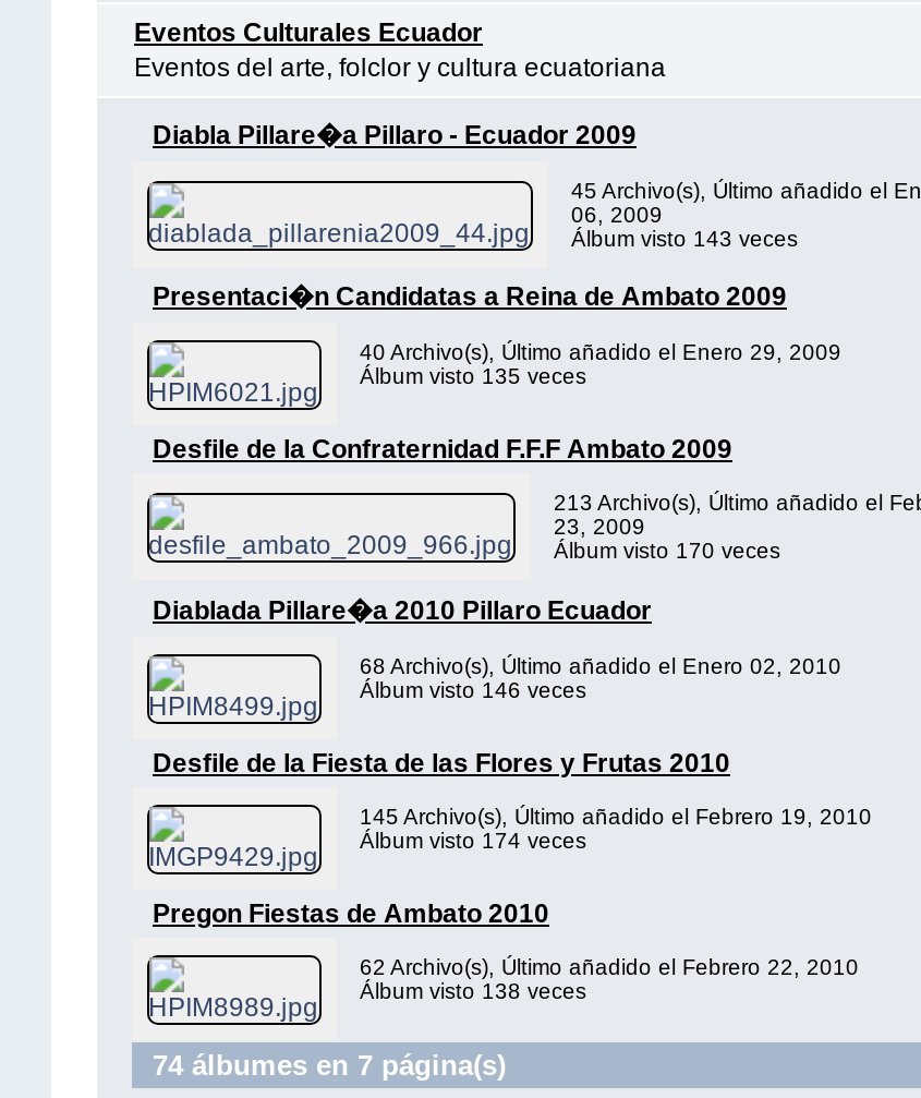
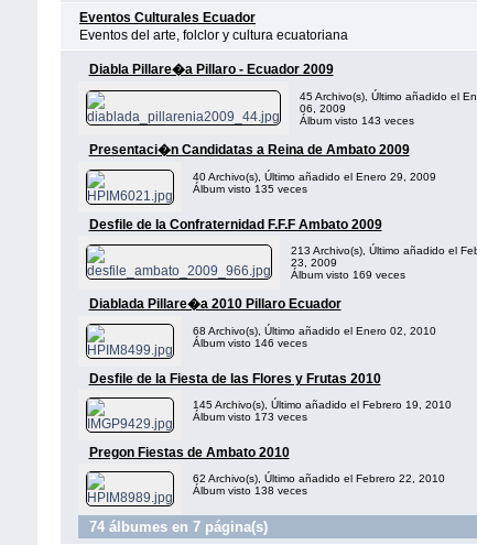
[554,539,780,563] Álbum visto 170 veces -> [290,269,405,281] Álbum visto 169 veces
[360,829,586,853] Álbum visto 174 veces -> [192,411,307,423] Álbum visto 173 veces

